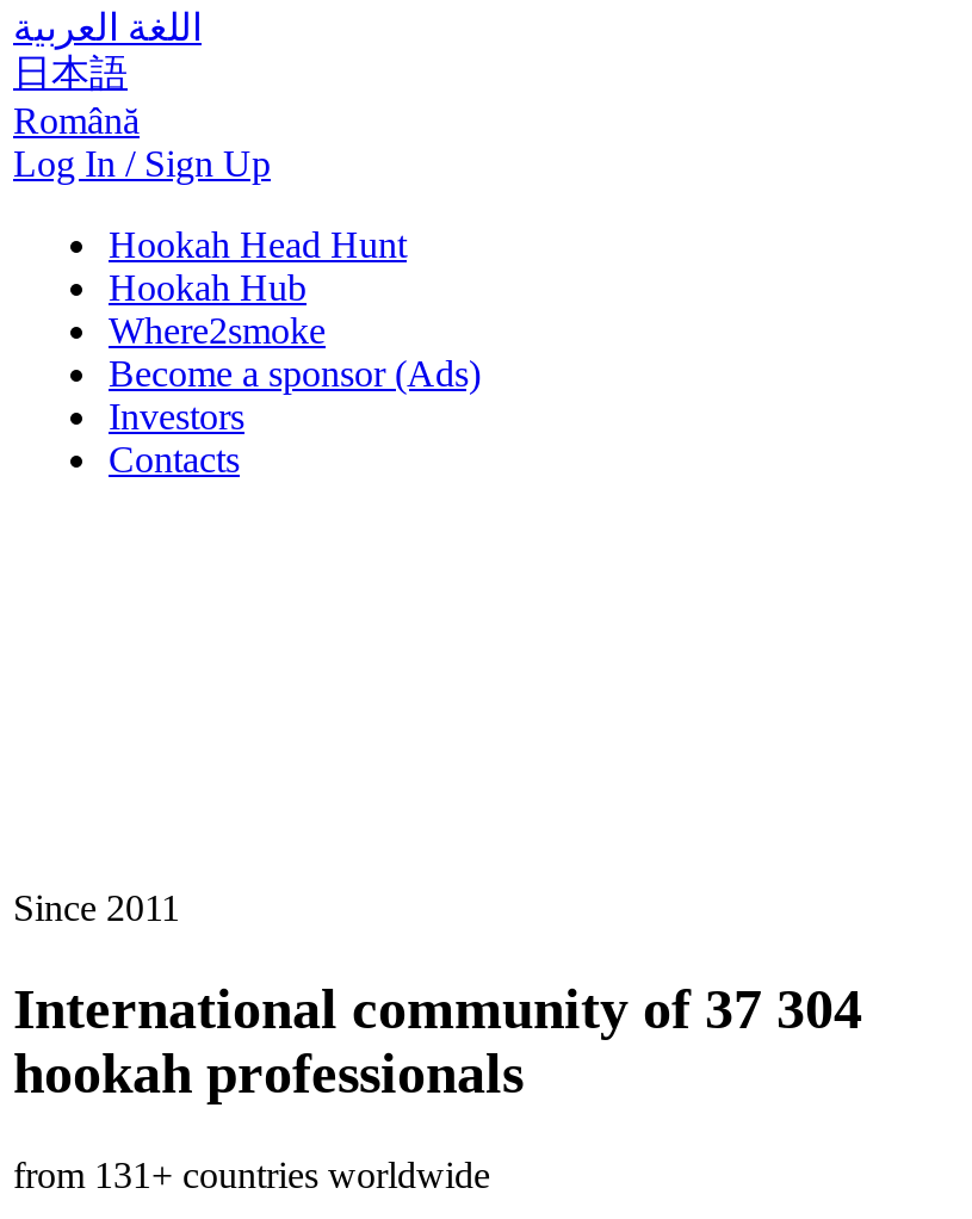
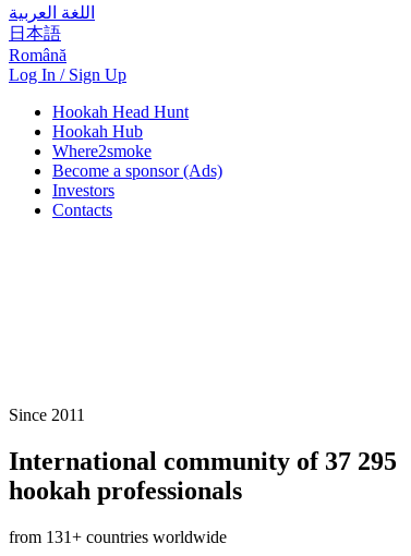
[13,978,862,1040] International community of 37 304 -> [9,447,397,475] International community of 37 295

